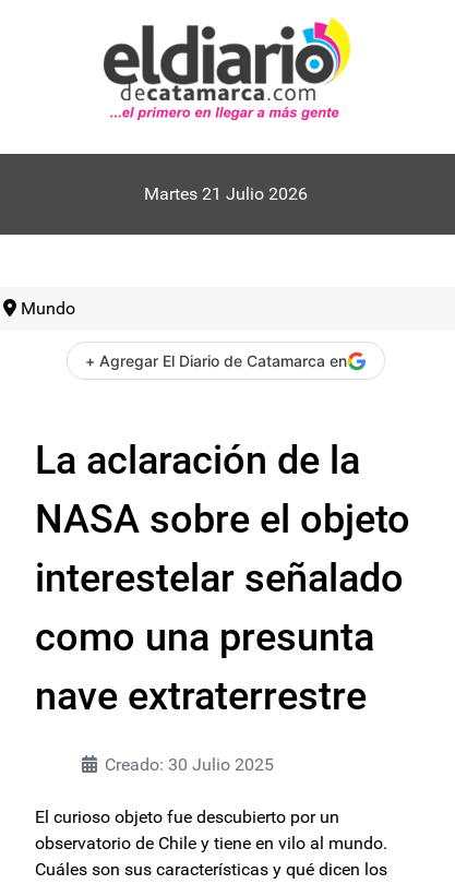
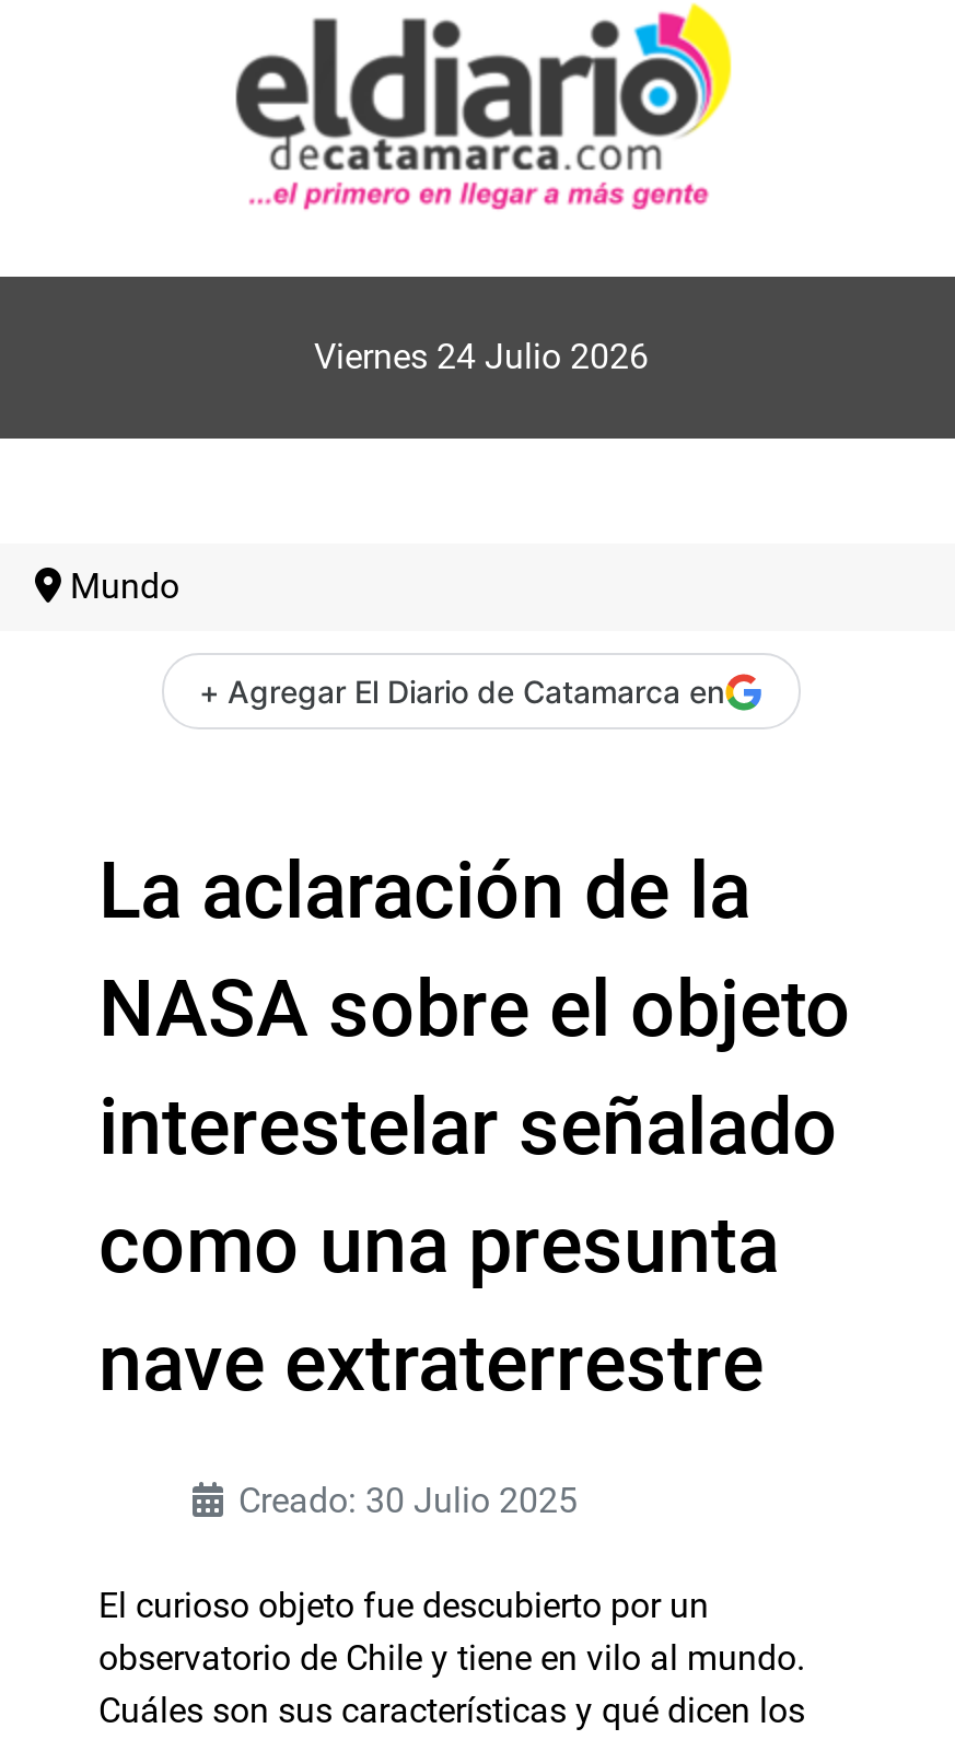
[144,183,308,204] Martes 21 Julio 2026 -> [314,336,649,377] Viernes 24 Julio 2026

